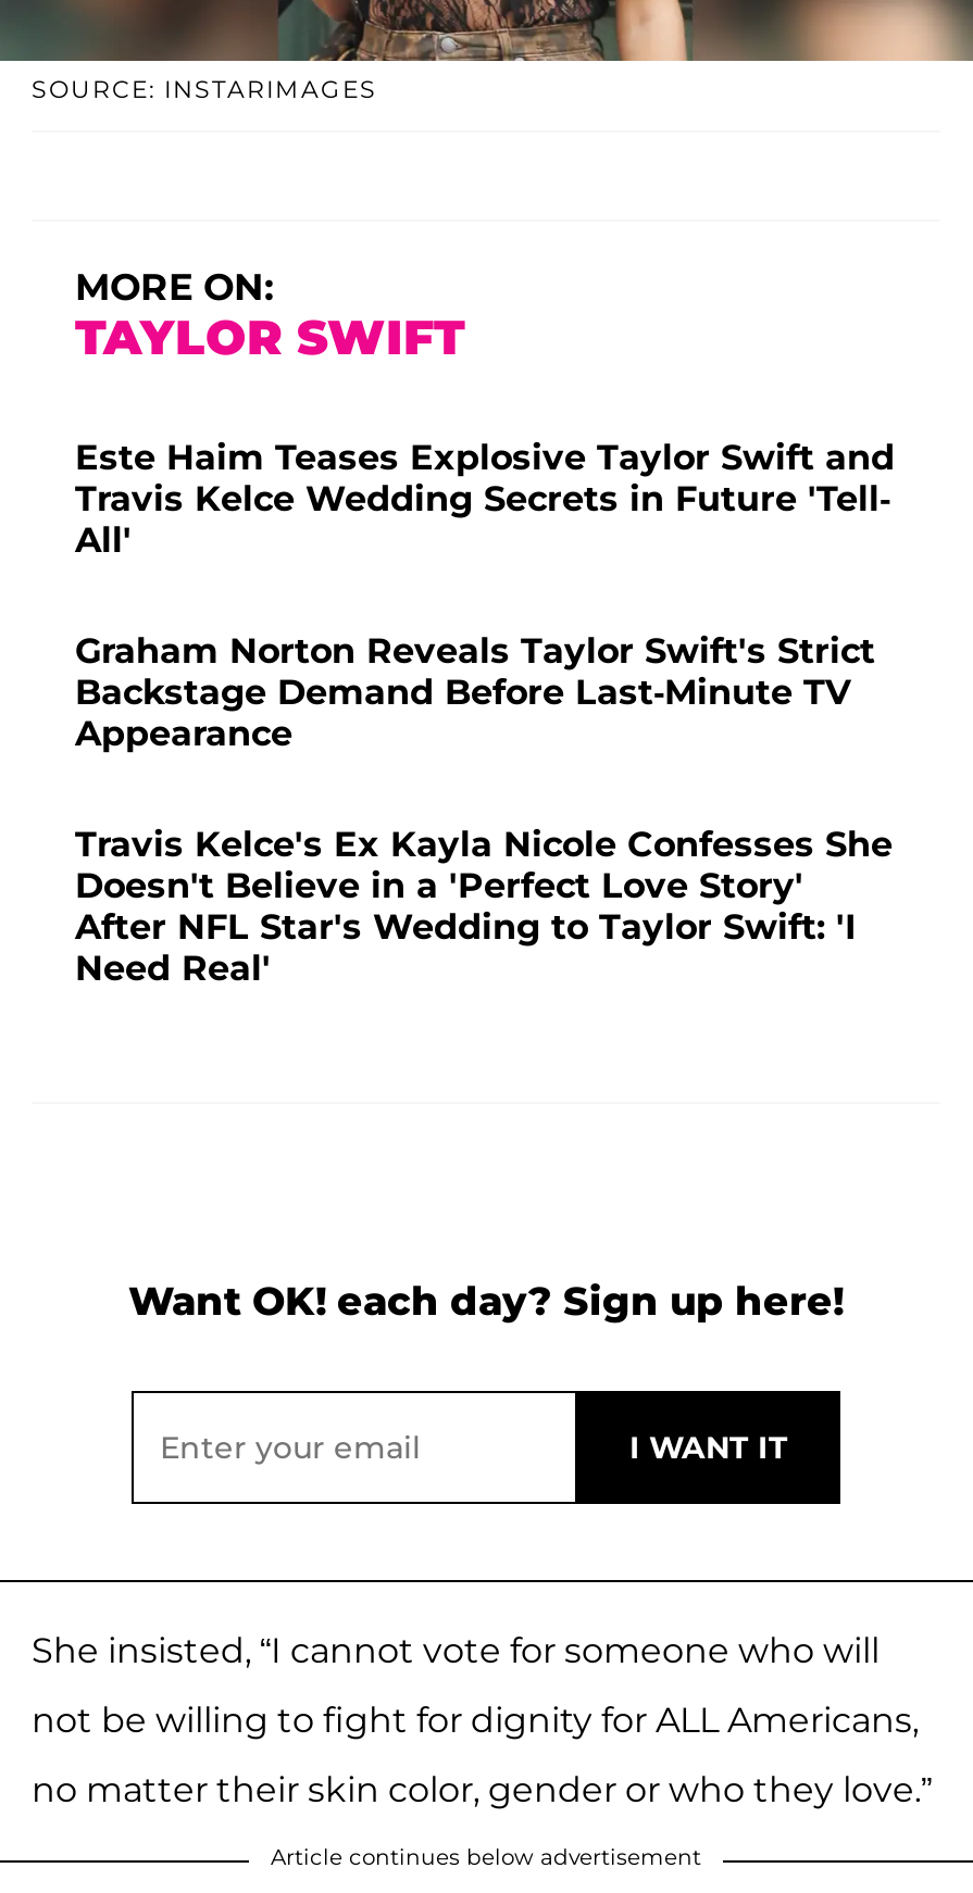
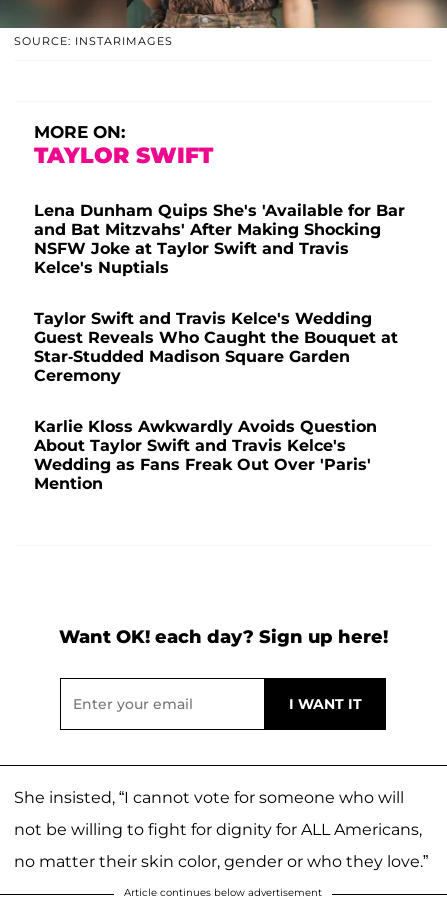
[75,437,895,561] Este Haim Teases Explosive Taylor Swift and | Travis Kelce Wedding Secrets in Future 'Tell- | All' -> [34,201,405,277] Lena Dunham Quips She's 'Available for Bar | and Bat Mitzvahs' After Making Shocking | NSFW Joke at Taylor Swift and Travis | Kelce's Nuptials
[75,630,875,754] Graham Norton Reveals Taylor Swift's Strict | Backstage Demand Before Last-Minute TV | Appearance -> [34,309,398,385] Taylor Swift and Travis Kelce's Wedding | Guest Reveals Who Caught the Bouquet at | Star-Studded Madison Square Garden | Ceremony
[75,824,893,989] Travis Kelce's Ex Kayla Nicole Confesses She | Doesn't Believe in a 'Perfect Love Story' | After NFL Star's Wedding to Taylor Swift: 'I | Need Real' -> [34,417,377,493] Karlie Kloss Awkwardly Avoids Question | About Taylor Swift and Travis Kelce's | Wedding as Fans Freak Out Over 'Paris' | Mention

